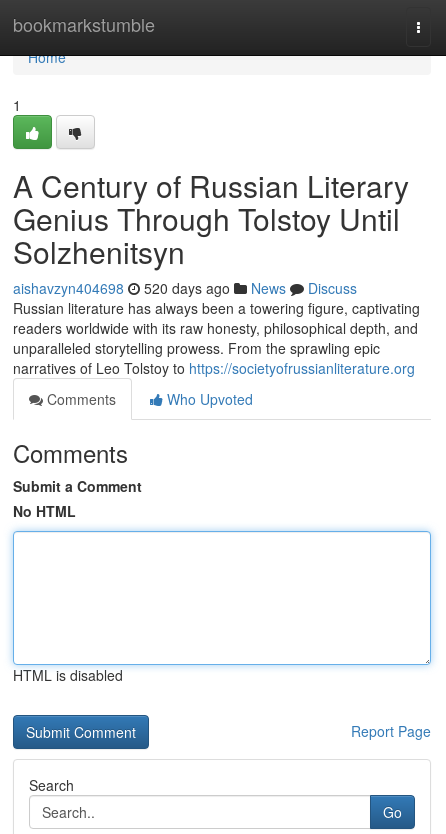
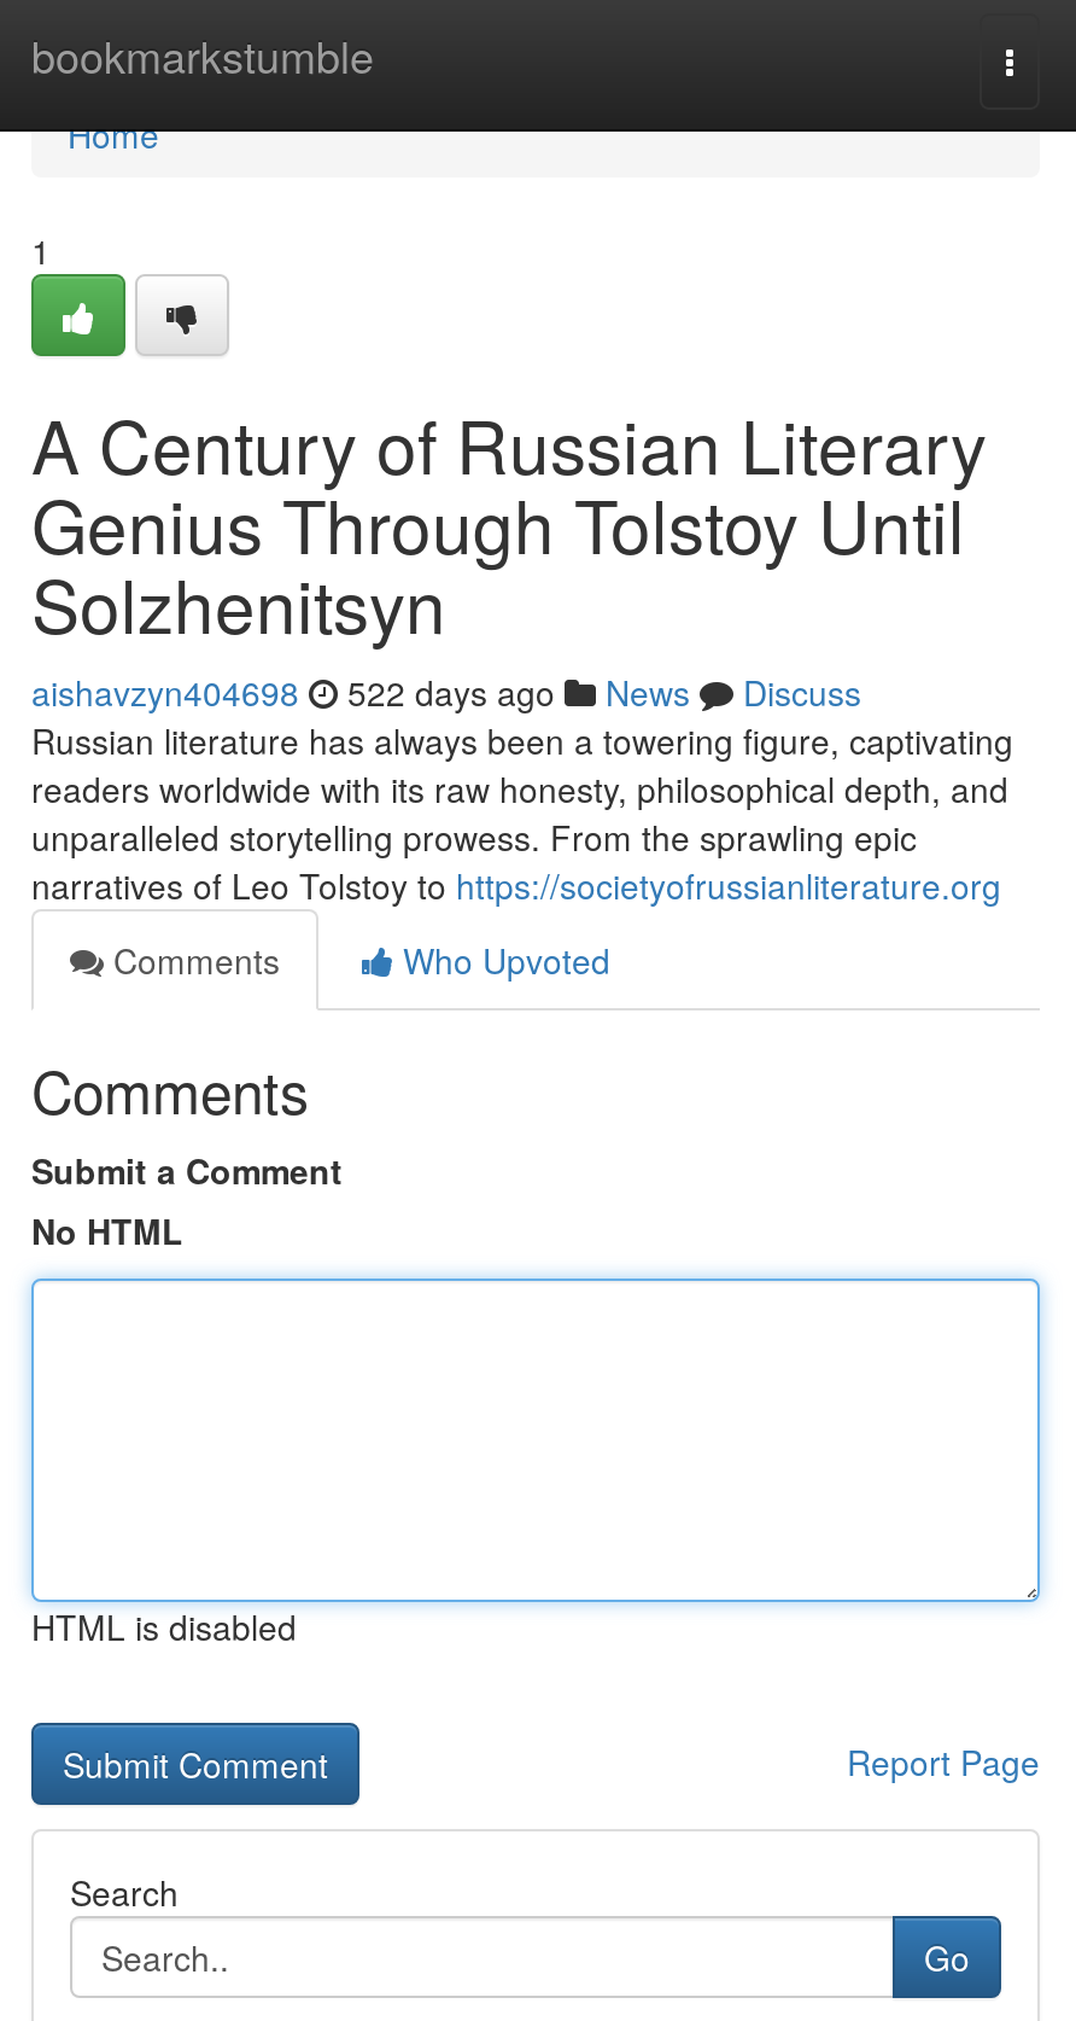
[13,278,357,298] aishavzyn404698 520 days ago News Discuss -> [31,668,861,716] aishavzyn404698 522 days ago News Discuss

